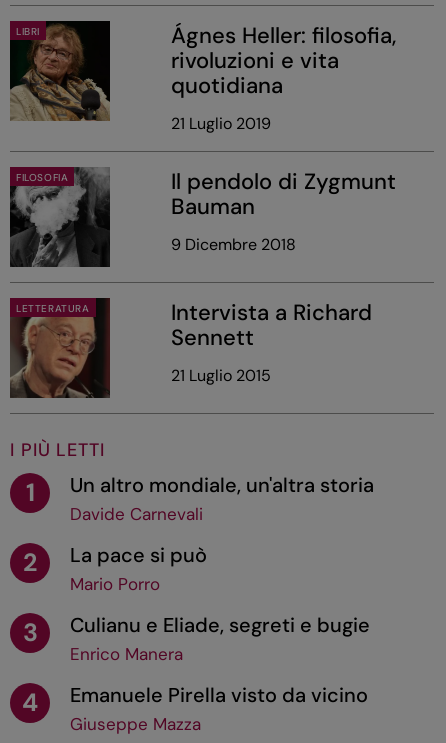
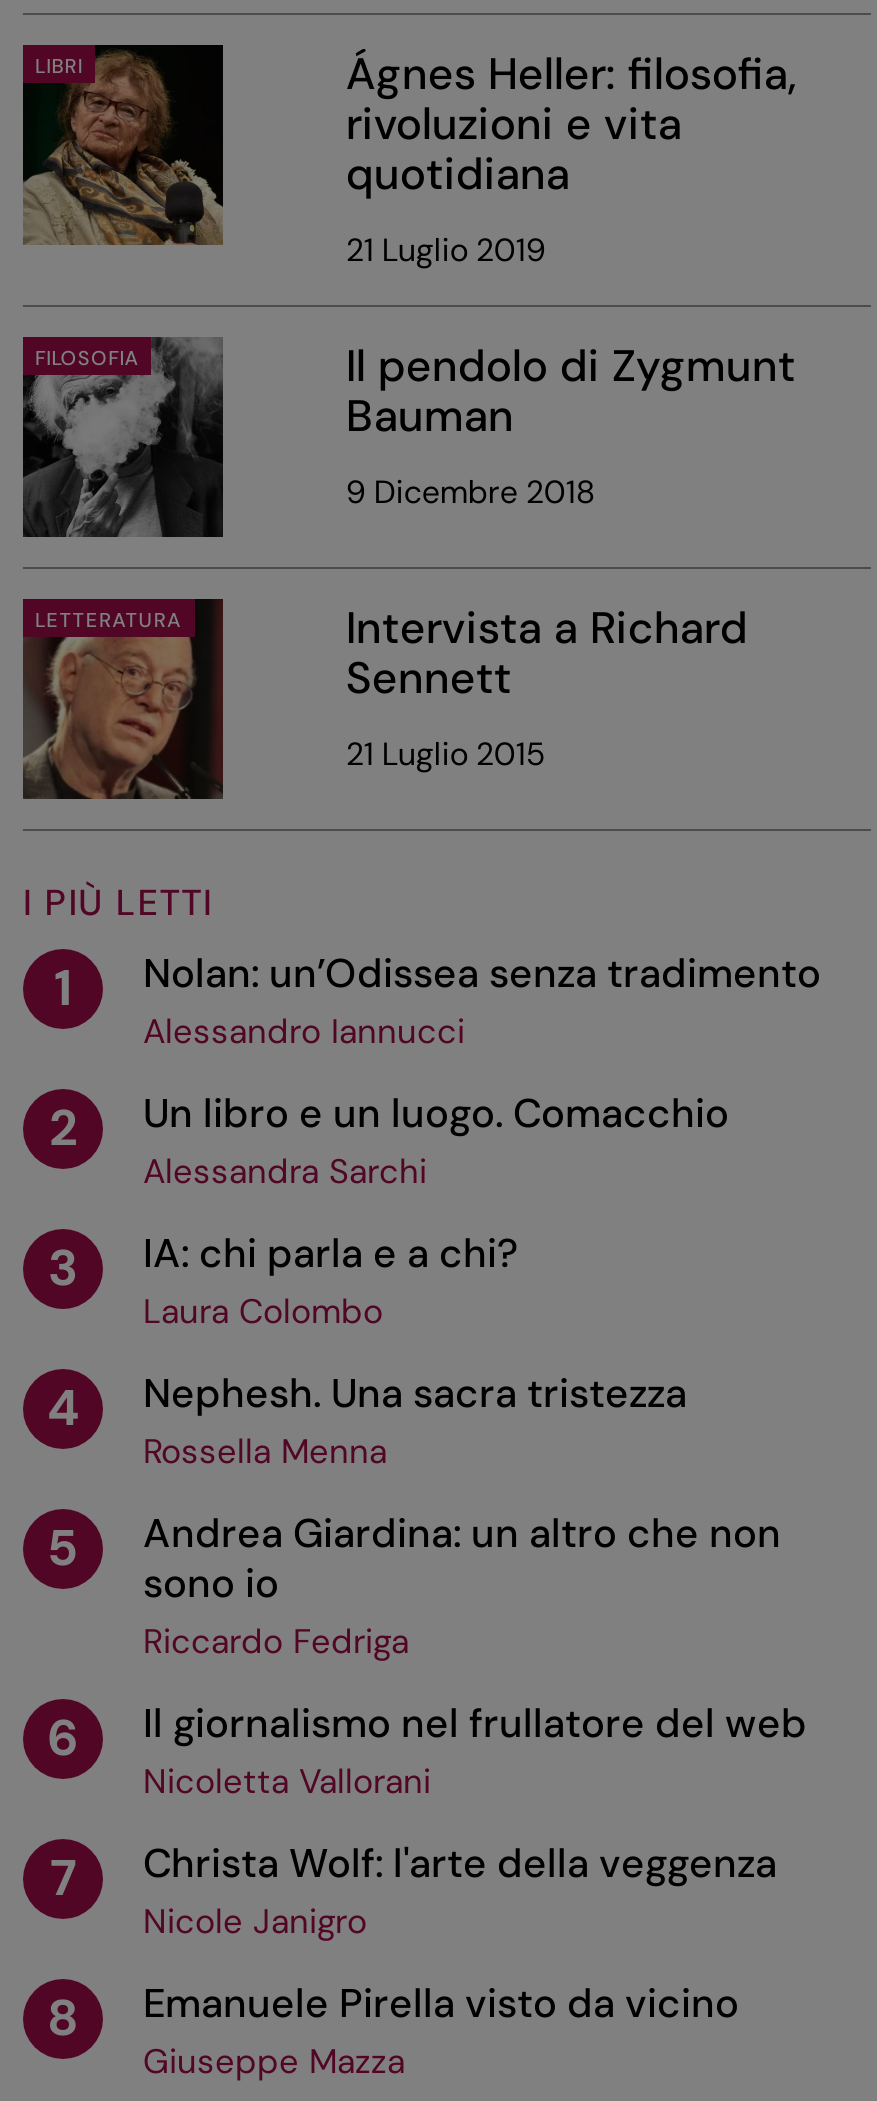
[70,472,374,525] Un altro mondiale, un'altra storia | Davide Carnevali -> [143,946,821,1052] Nolan: un’Odissea senza tradimento | Alessandro Iannucci
[70,542,207,595] La pace si può | Mario Porro -> [143,1086,729,1192] Un libro e un luogo. Comacchio | Alessandra Sarchi
[70,612,370,665] Culianu e Eliade, segreti e bugie | Enrico Manera -> [143,1226,519,1332] IA: chi parla e a chi? | Laura Colombo
none -> [47,1366,807,2050] Nephesh. Una sacra tristezza | Rossella Menna | 5 | Andrea Giardina: un altro che non | sono io | Riccardo Fedriga | 6 | Il giornalismo nel frullatore del web | Nicoletta Vallorani | 7 | Christa Wolf: l'arte della veggenza | Nicole Janigro | 8

